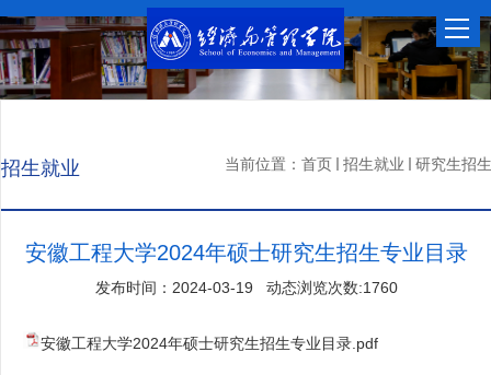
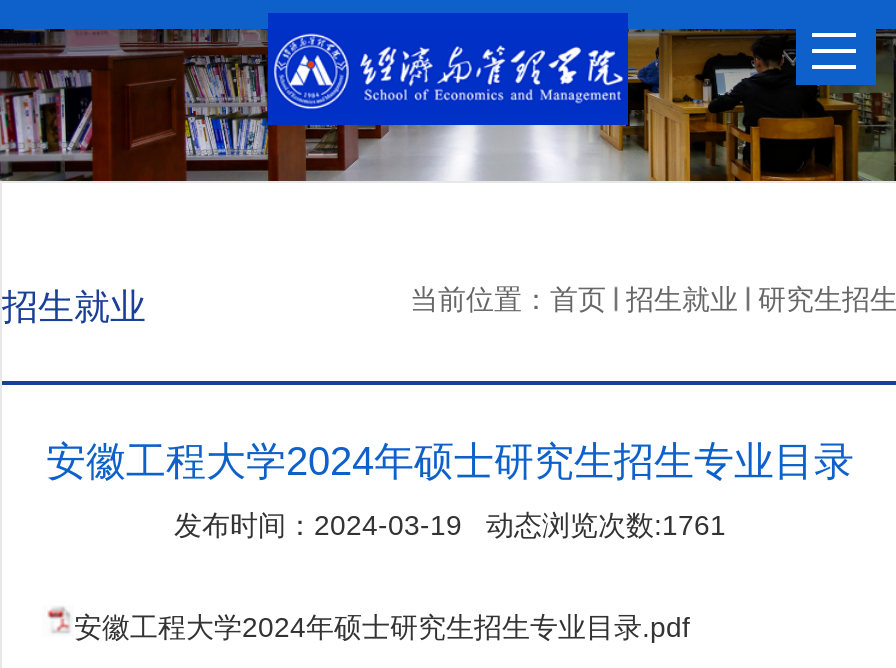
[95,278,398,296] 发布时间：2024-03-19 动态浏览次数: 1760 -> [174,508,726,540] 发布时间：2024-03-19 动态浏览次数: 1761

